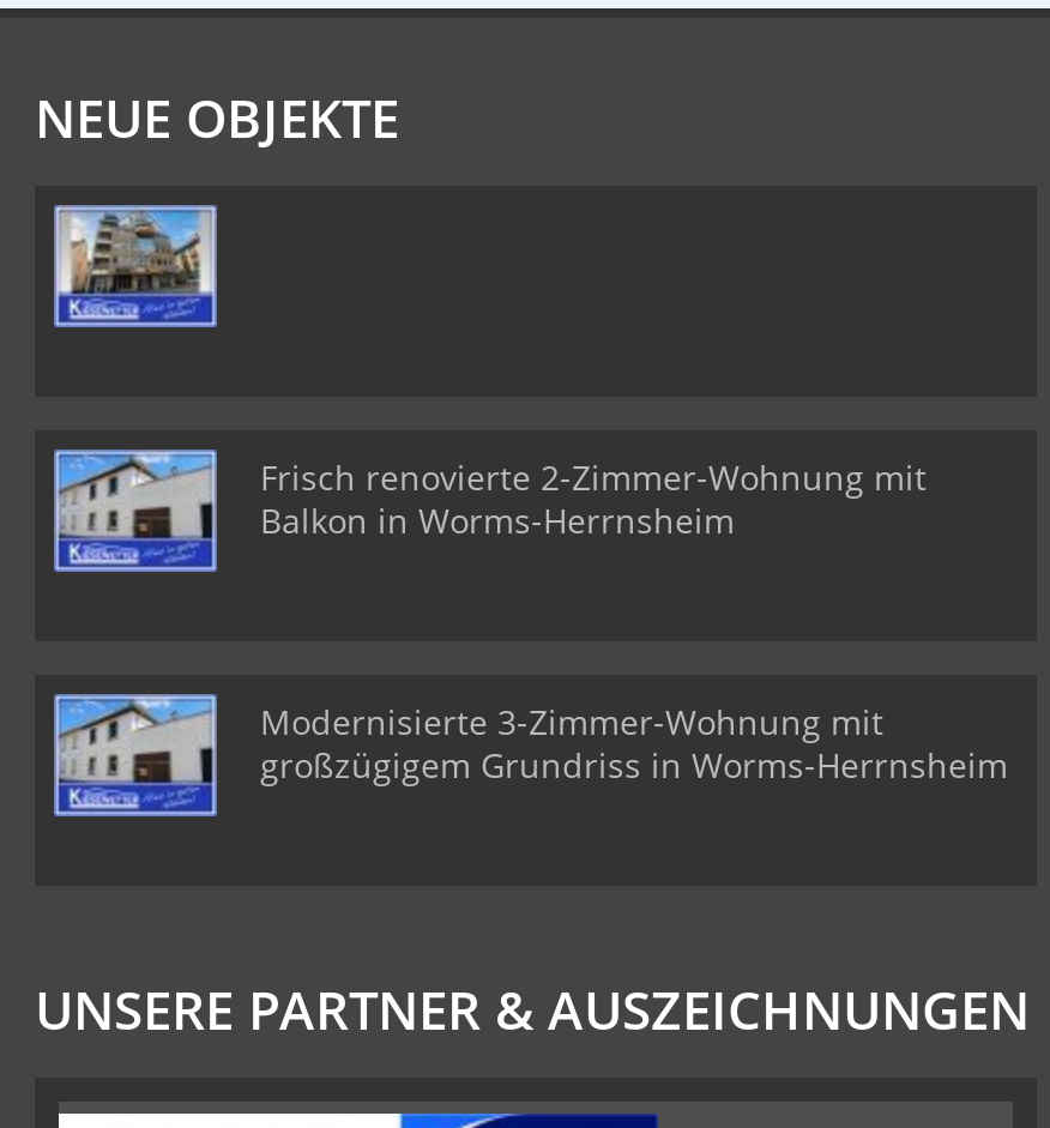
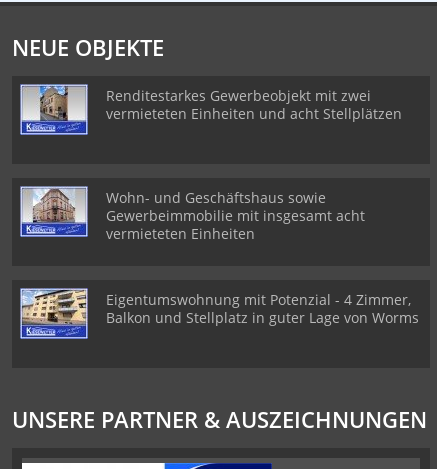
[68,207,203,296] [image] -> [27,85,81,122] [image]
[56,452,215,541] [image] -> [21,187,87,224] [image]
[260,454,927,543] Frisch renovierte 2-Zimmer-Wohnung mit | Balkon in Worms-Herrnsheim -> [106,86,402,123] Renditestarkes Gewerbeobjekt mit zwei | vermieteten Einheiten und acht Stellplätzen
[56,696,1008,788] [image] | Modernisierte 3-Zimmer-Wohnung mit | großzügigem Grundriss in Worms-Herrnsheim -> [21,188,419,327] [image] | Wohn- und Geschäftshaus sowie | Gewerbeimmobilie mit insgesamt acht | vermieteten Einheiten | Eigentumswohnung mit Potenzial - 4 Zimmer, | Balkon und Stellplatz in guter Lage von Worms

